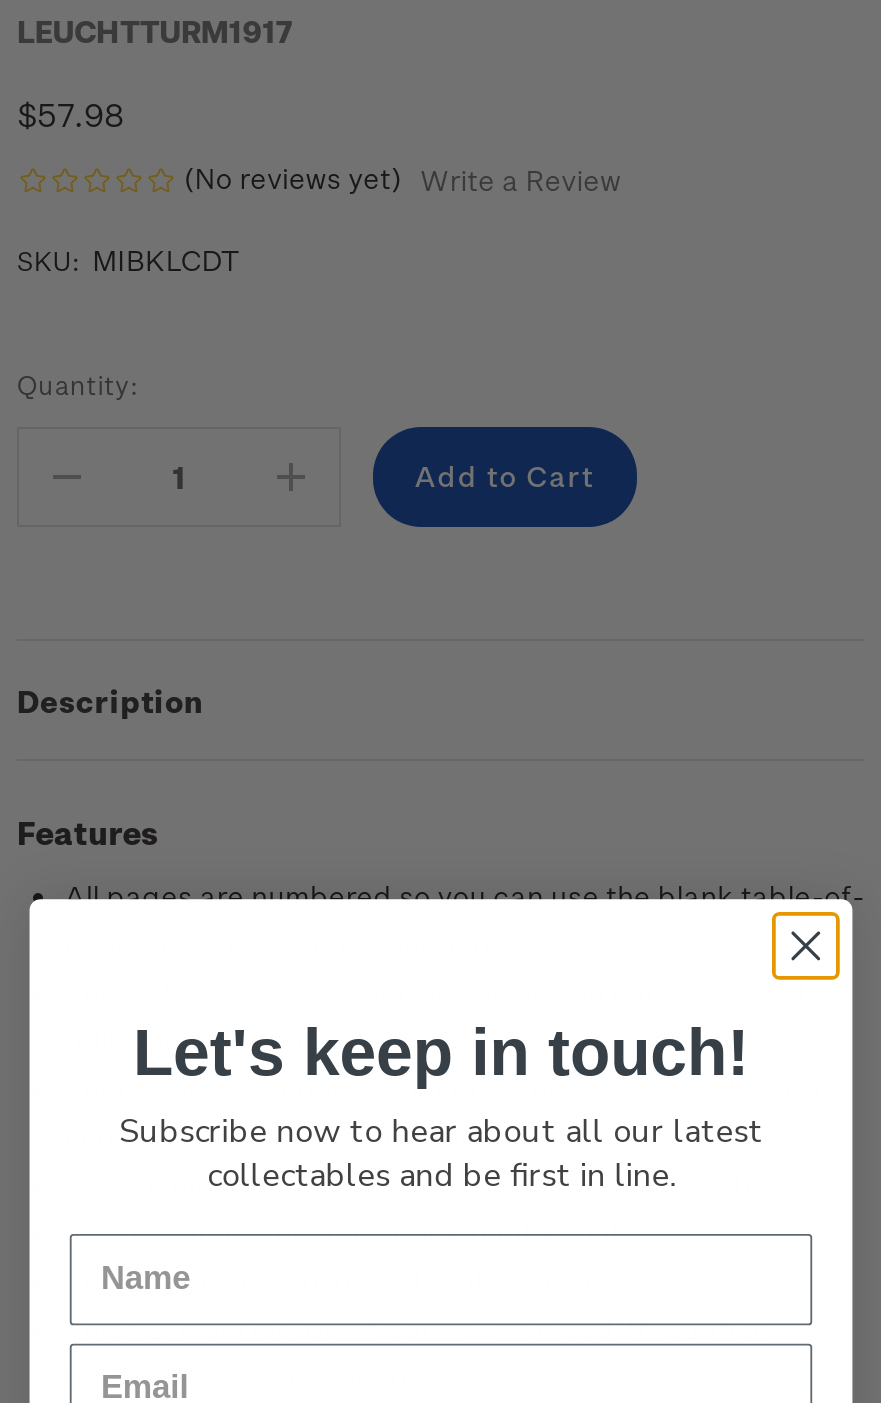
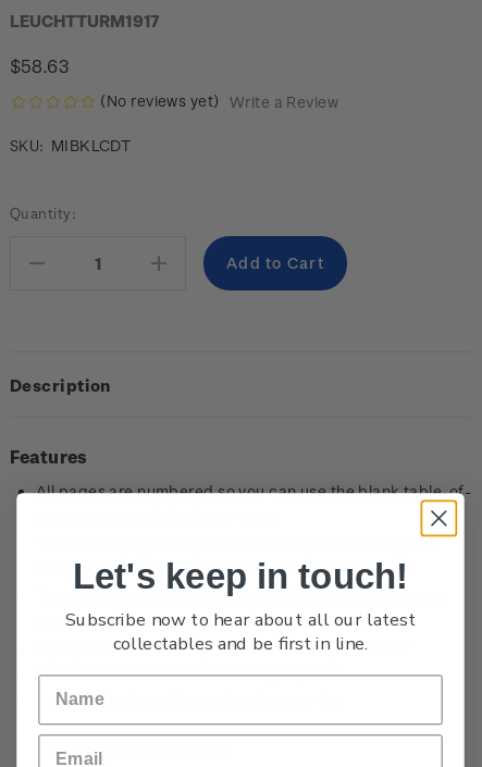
[17,95,124,133] $57.98 -> [10,55,68,76] $58.63

